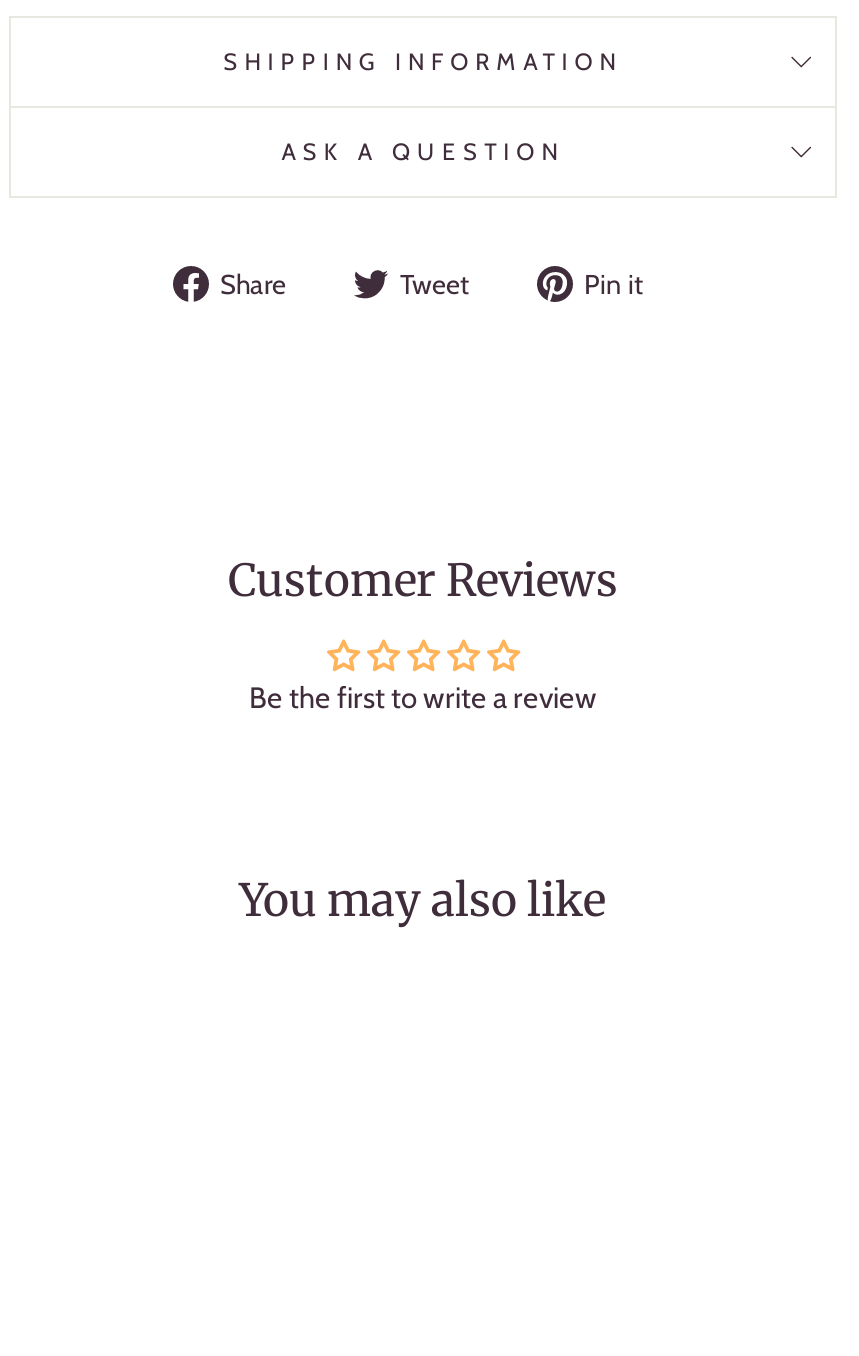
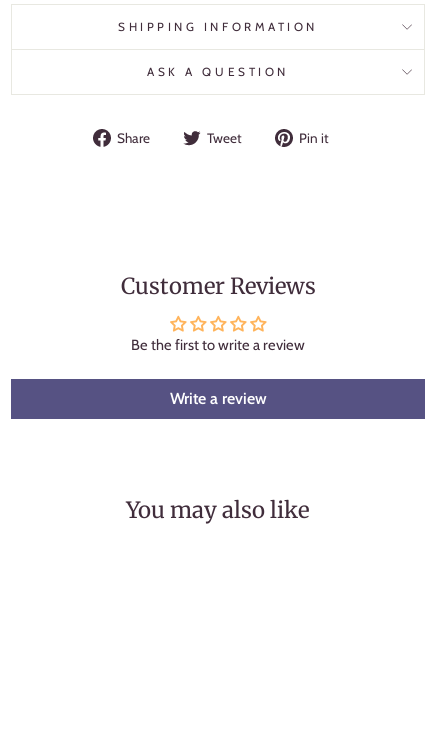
none -> [169,389,266,408] Write a review

